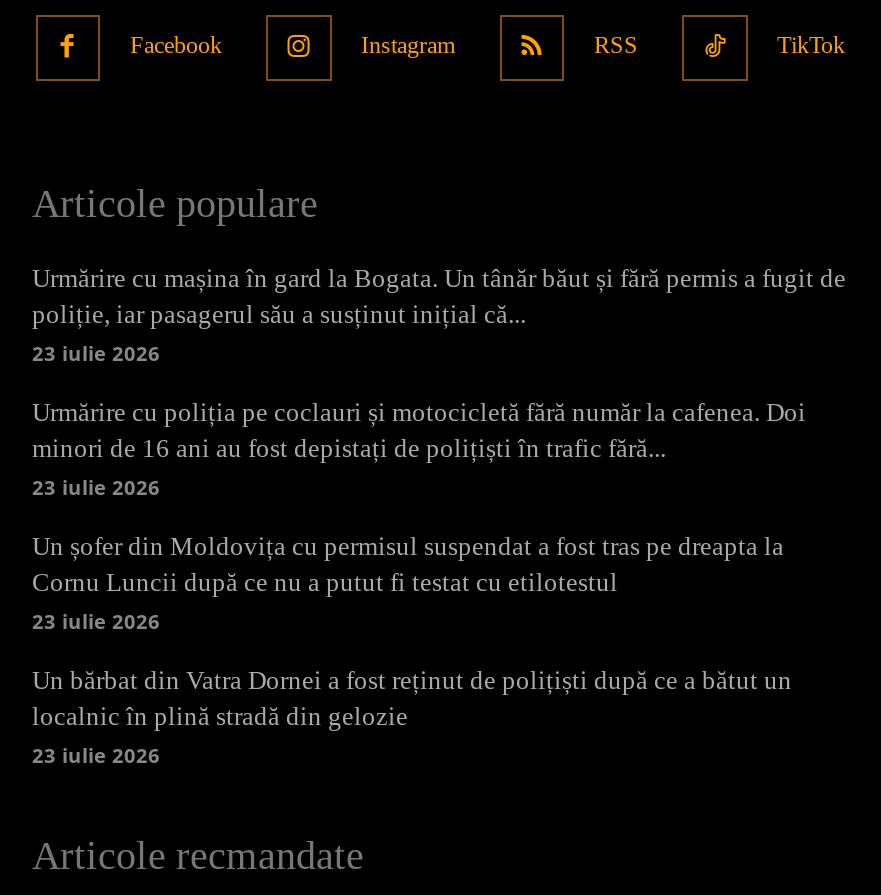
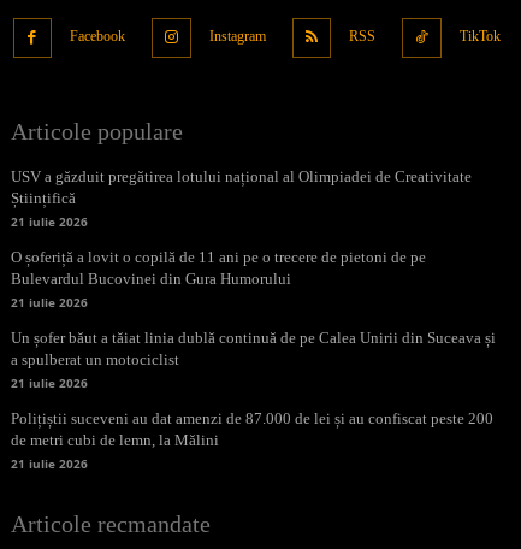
[32,262,846,366] Urmărire cu mașina în gard la Bogata. Un tânăr băut și fără permis a fugit de | poliție, iar pasagerul său a susținut inițial că... | 23 iulie 2026 -> [11,167,472,230] USV a găzduit pregătirea lotului național al Olimpiadei de Creativitate | Științifică | 21 iulie 2026
[32,396,806,500] Urmărire cu poliția pe coclauri și motocicletă fără număr la cafenea. Doi | minori de 16 ani au fost depistați de polițiști în trafic fără... | 23 iulie 2026 -> [11,248,426,310] O șoferiță a lovit o copilă de 11 ani pe o trecere de pietoni de pe | Bulevardul Bucovinei din Gura Humorului | 21 iulie 2026
[32,530,784,634] Un șofer din Moldovița cu permisul suspendat a fost tras pe dreapta la | Cornu Luncii după ce nu a putut fi testat cu etilotestul | 23 iulie 2026 -> [11,328,496,391] Un șofer băut a tăiat linia dublă continuă de pe Calea Unirii din Suceava și | a spulberat un motociclist | 21 iulie 2026
[32,664,792,768] Un bărbat din Vatra Dornei a fost reținut de polițiști după ce a bătut un | localnic în plină stradă din gelozie | 23 iulie 2026 -> [11,409,493,472] Polițiștii suceveni au dat amenzi de 87.000 de lei și au confiscat peste 200 | de metri cubi de lemn, la Mălini | 21 iulie 2026

